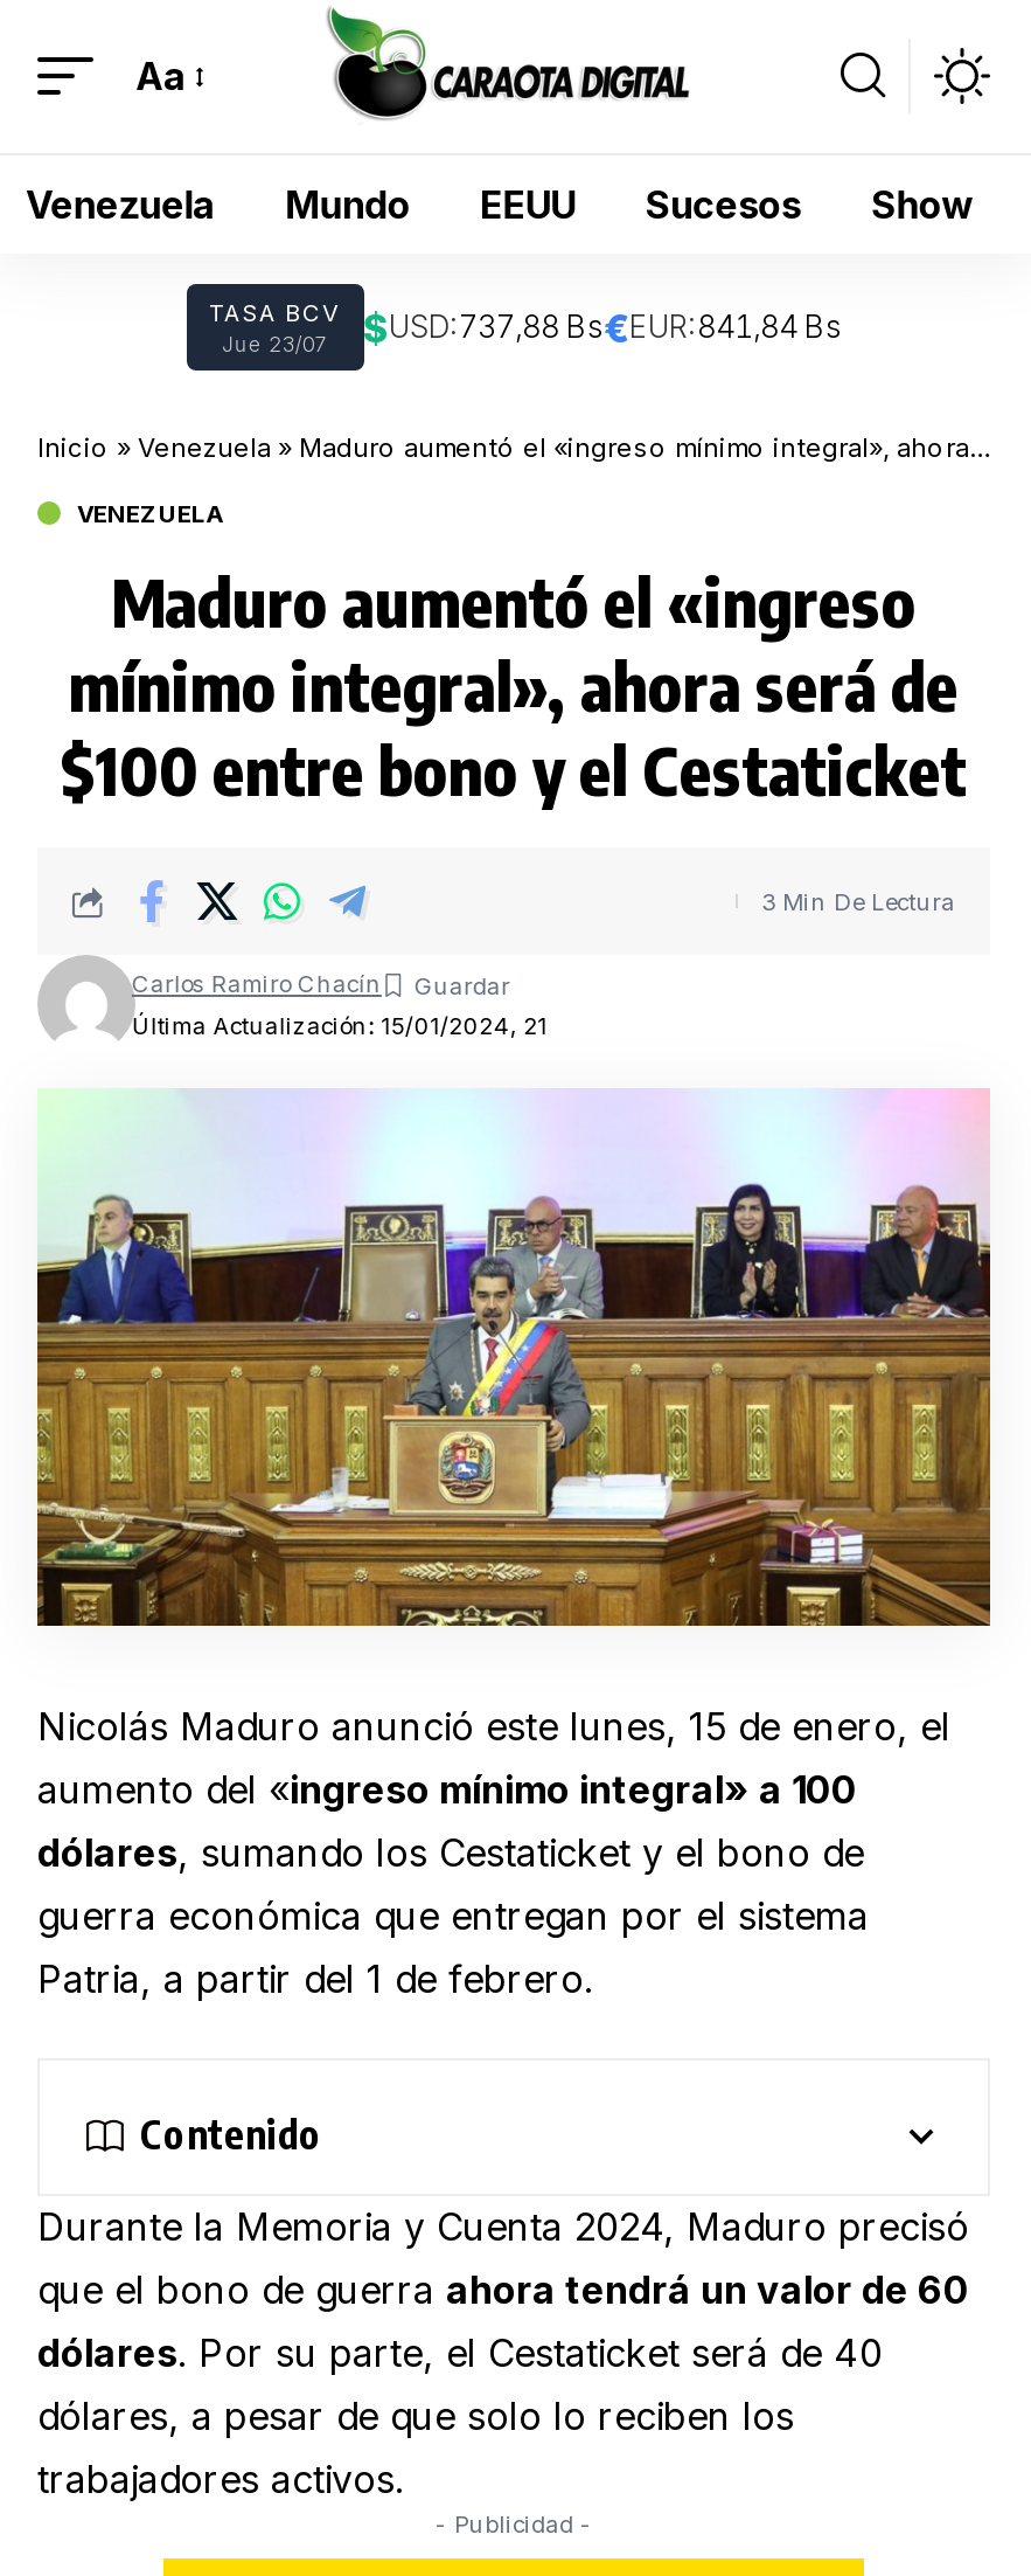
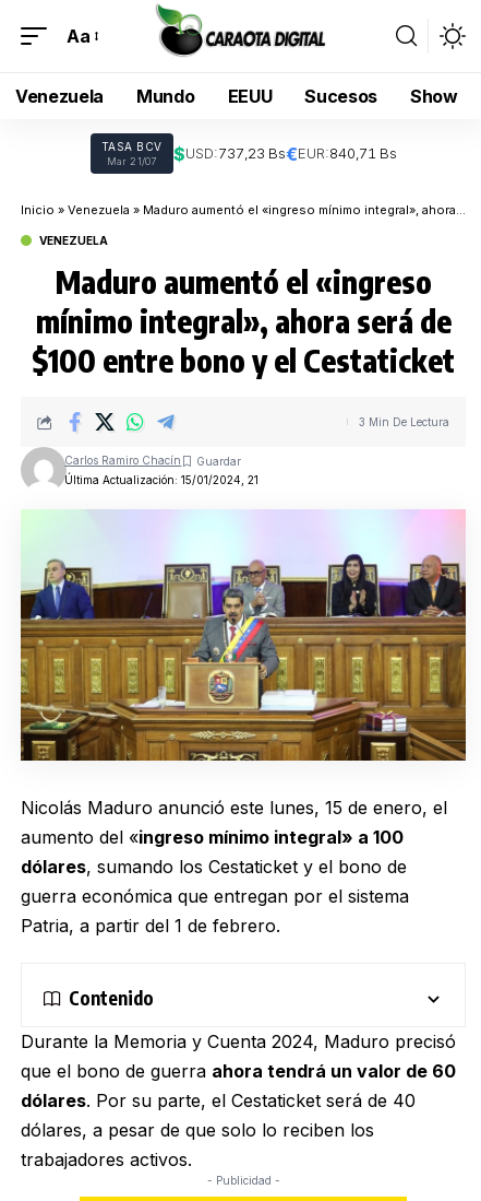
[222,304,842,357] Jue 23/07 | $USD:737,88 Bs€EUR:841,84 Bs -> [106,143,396,167] Mar 21/07 | $USD:737,23 Bs€EUR:840,71 Bs

